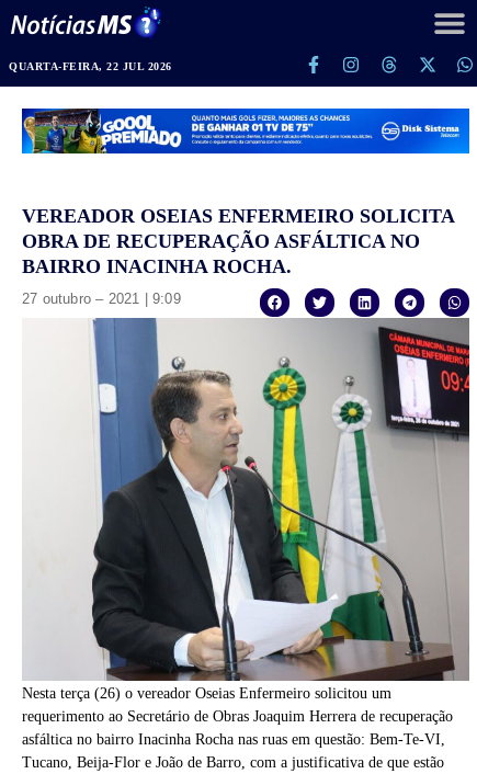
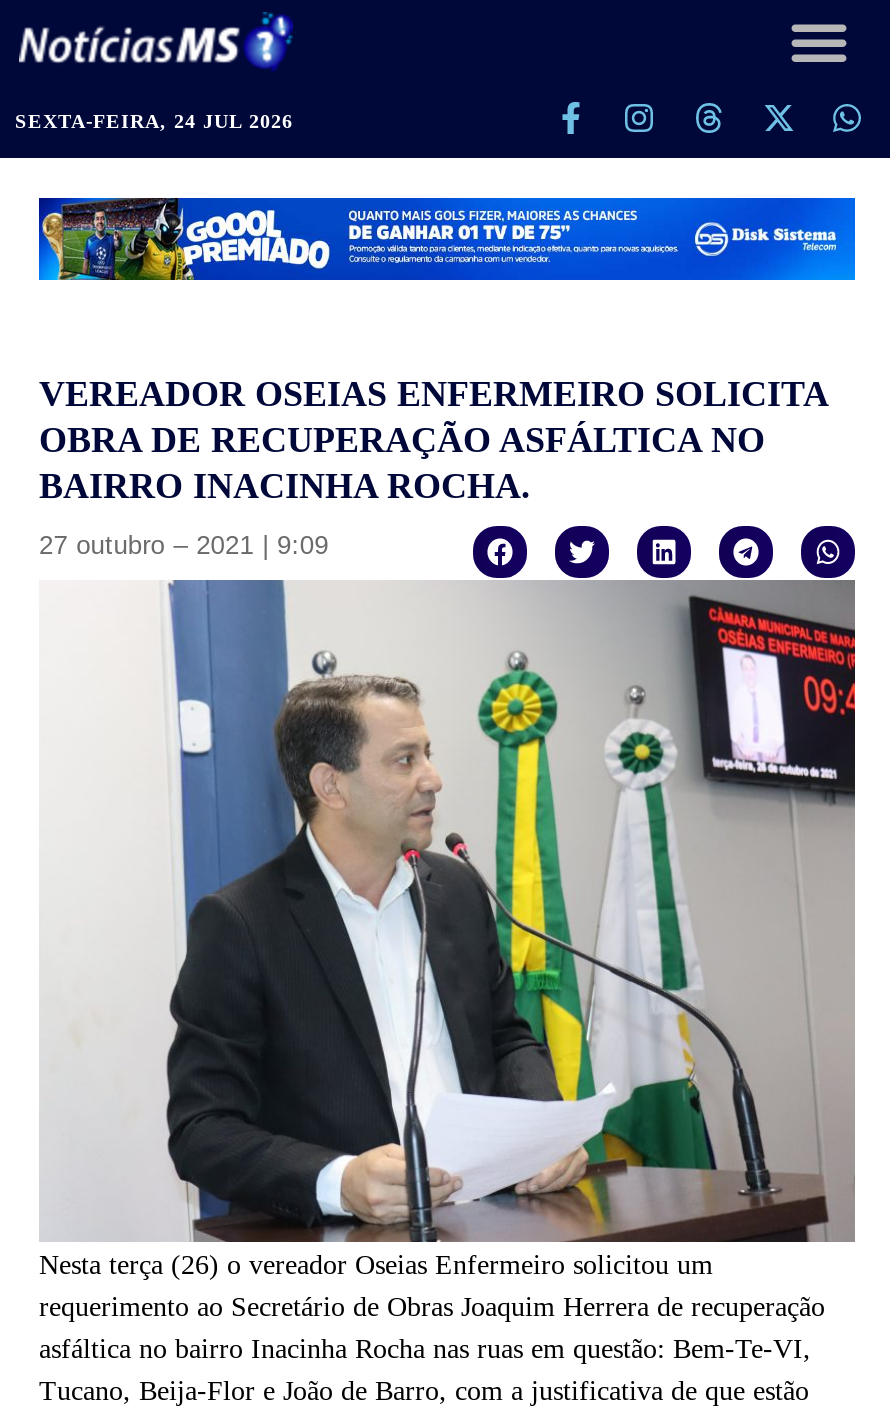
[9,60,172,72] QUARTA-FEIRA, 22 JUL 2026 -> [15,110,293,132] SEXTA-FEIRA, 24 JUL 2026

